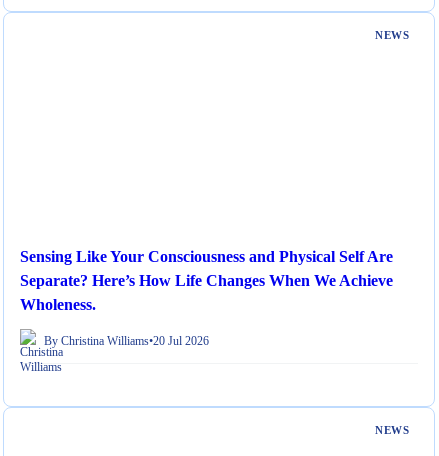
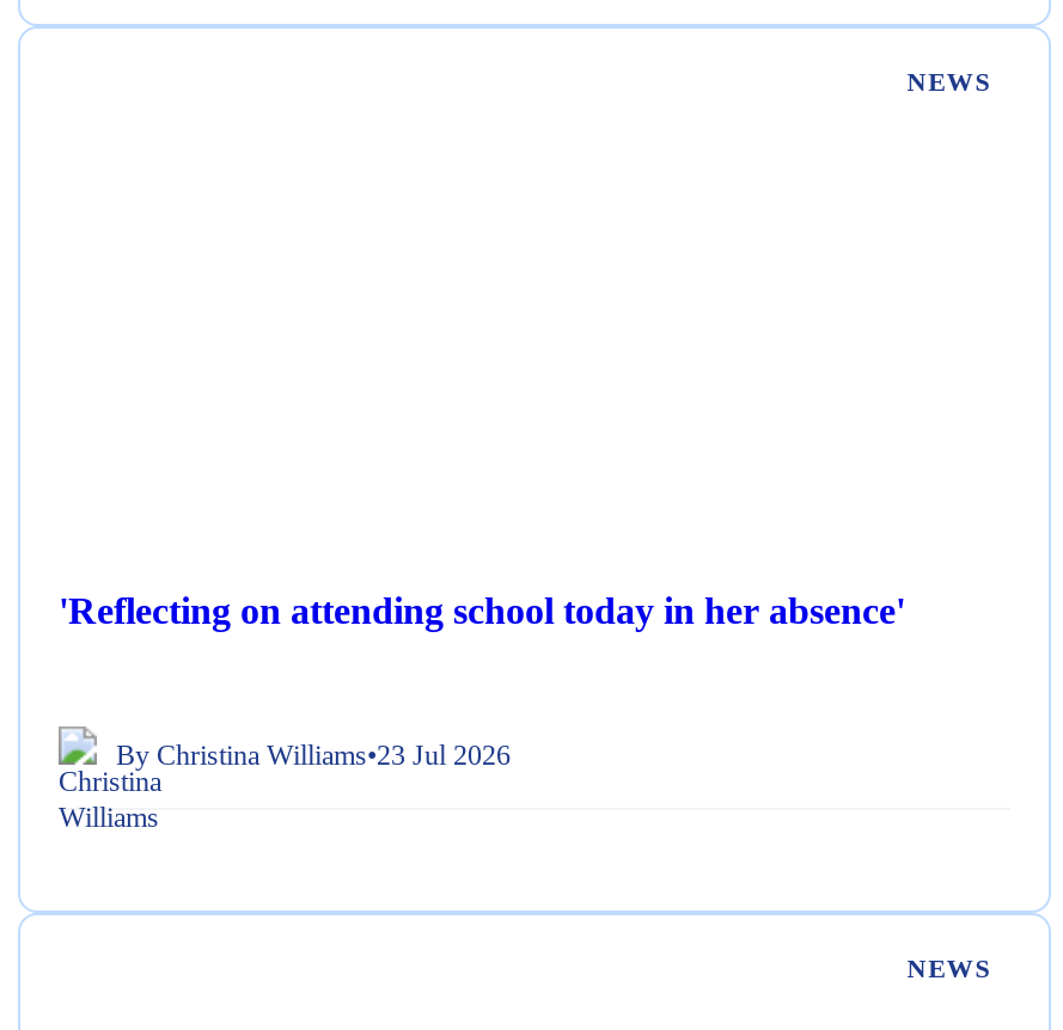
[20,248,393,313] Sensing Like Your Consciousness and Physical Self Are | Separate? Here’s How Life Changes When We Achieve | Wholeness. -> [59,591,905,631] 'Reflecting on attending school today in her absence'
[44,334,209,348] By Christina Williams•20 Jul 2026 -> [116,737,511,771] By Christina Williams•23 Jul 2026

